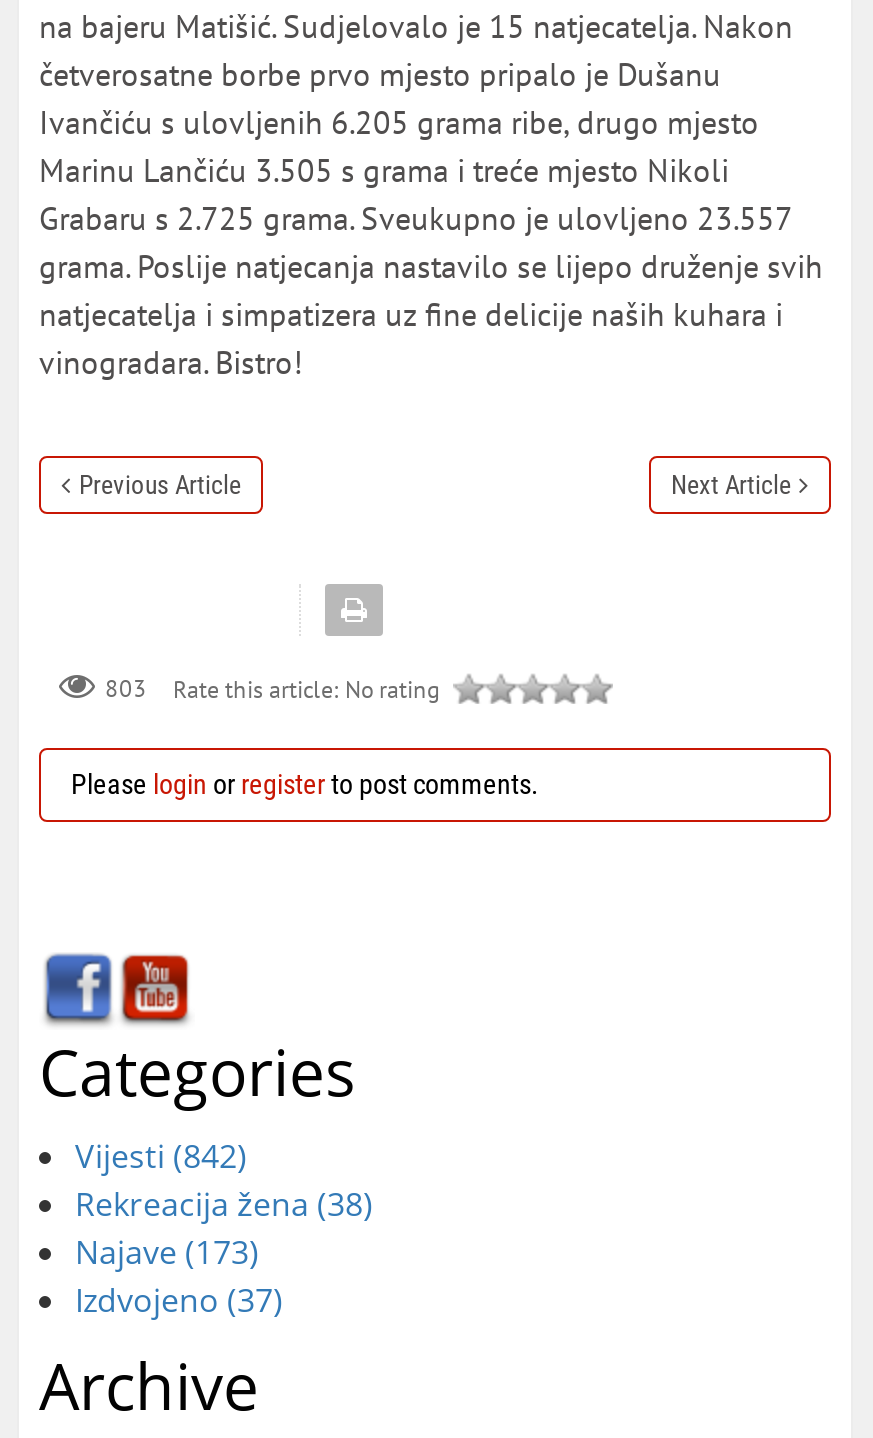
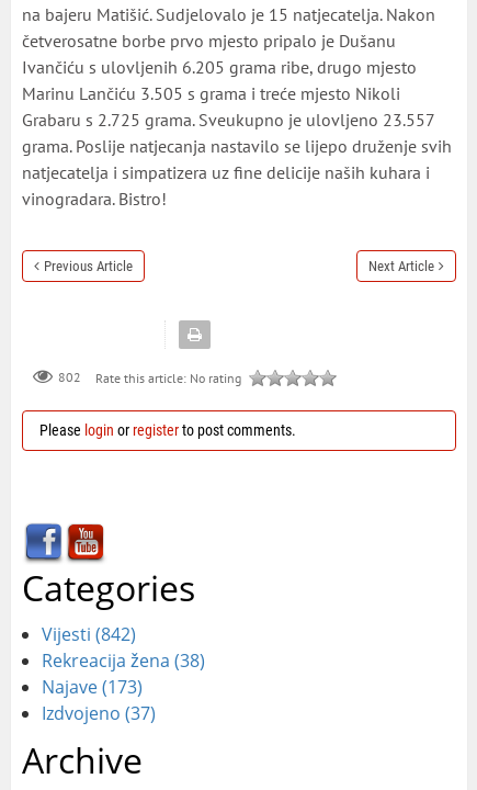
[105,674,439,704] 803 Rate this article: No rating -> [58,370,241,386] 802 Rate this article: No rating

